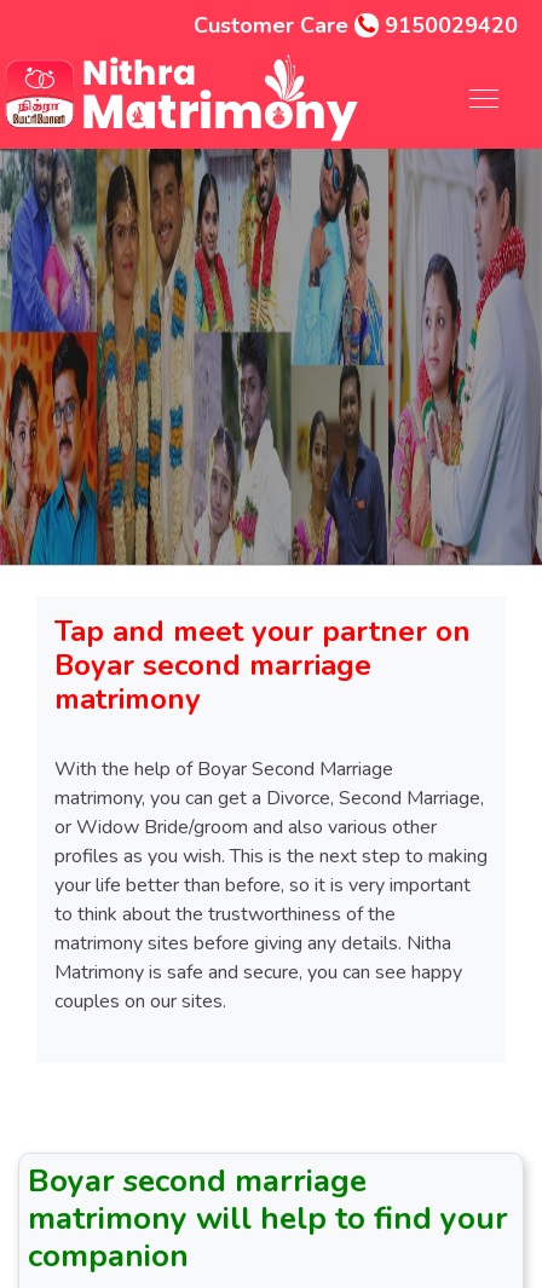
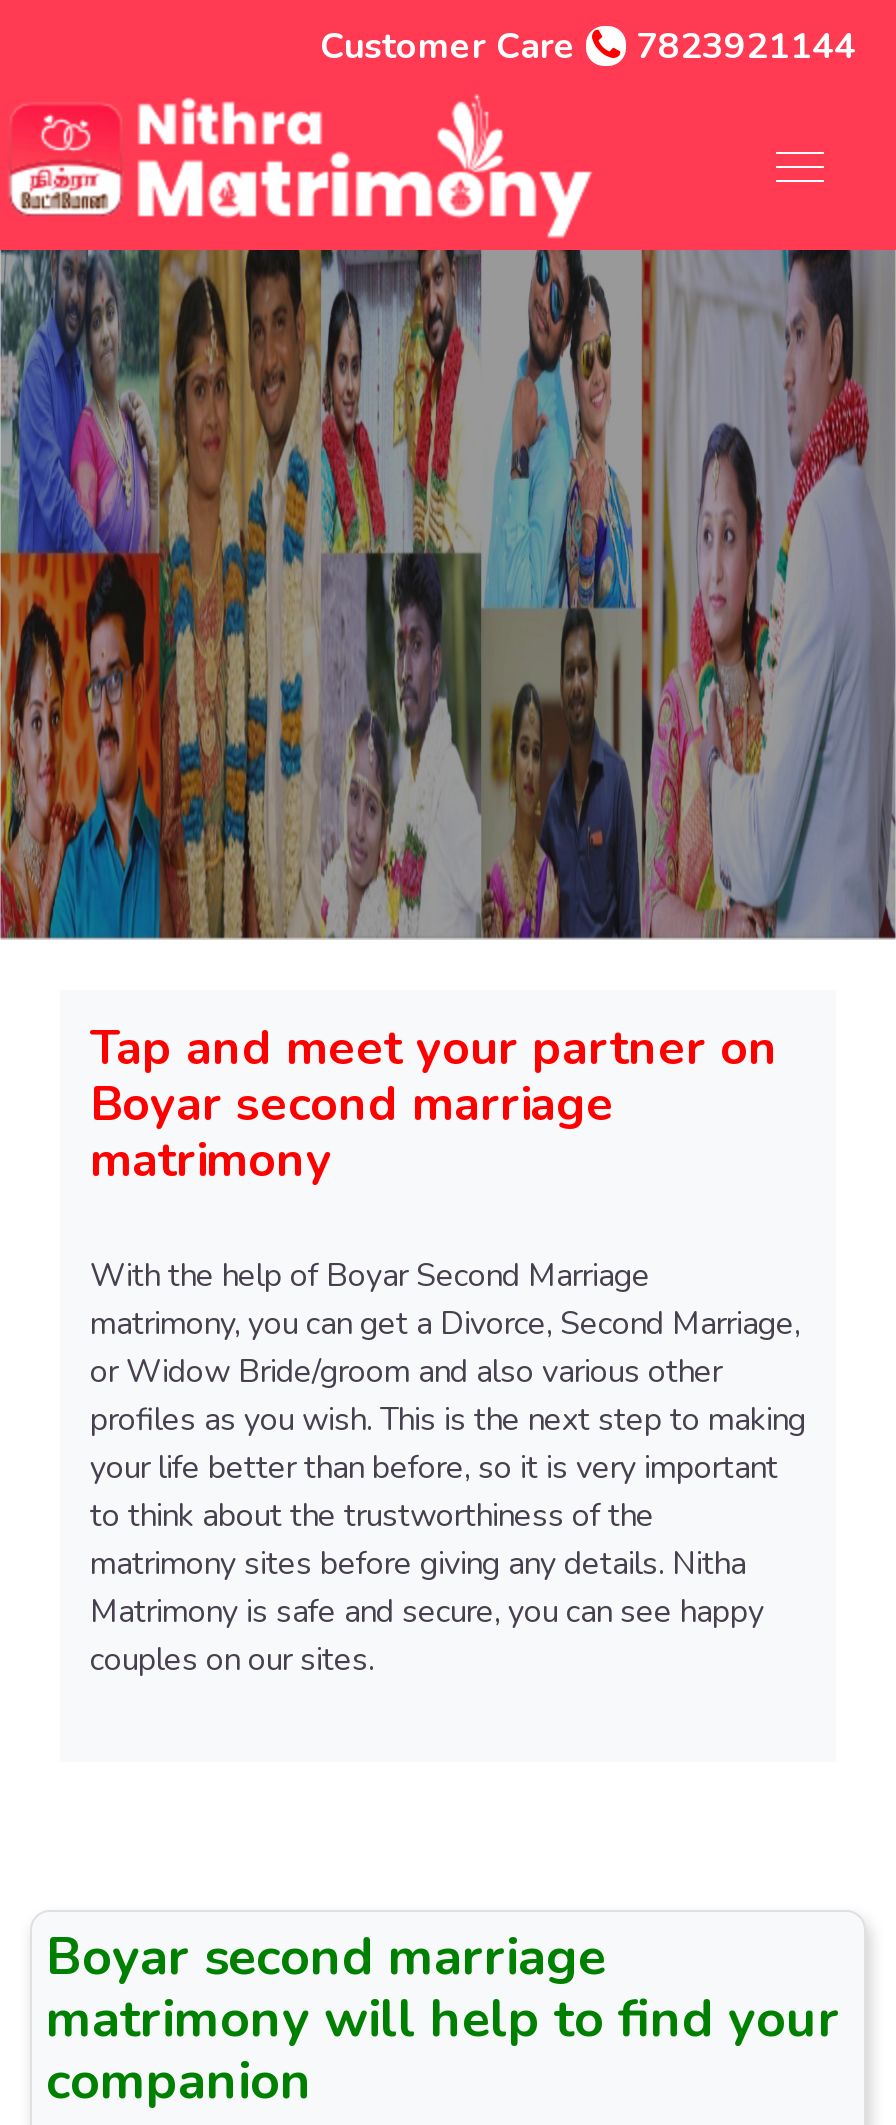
[194,11,518,40] Customer Care 9150029420 -> [320,22,856,70] Customer Care 7823921144

